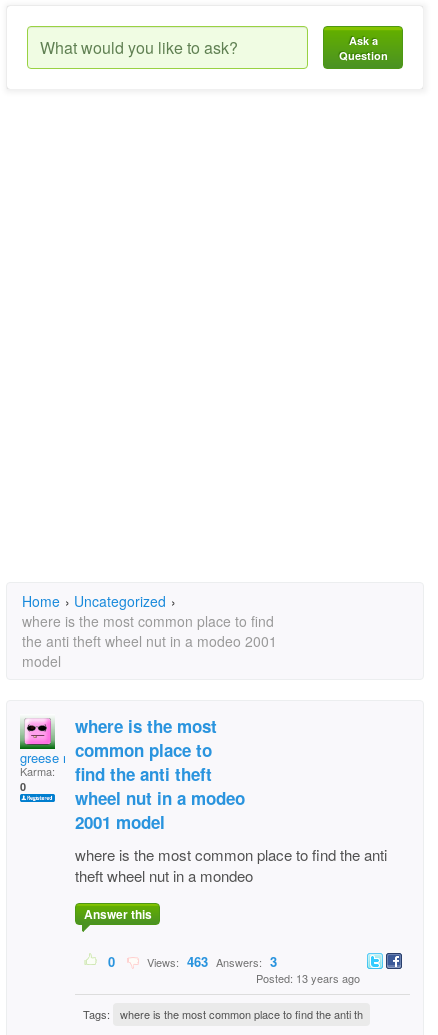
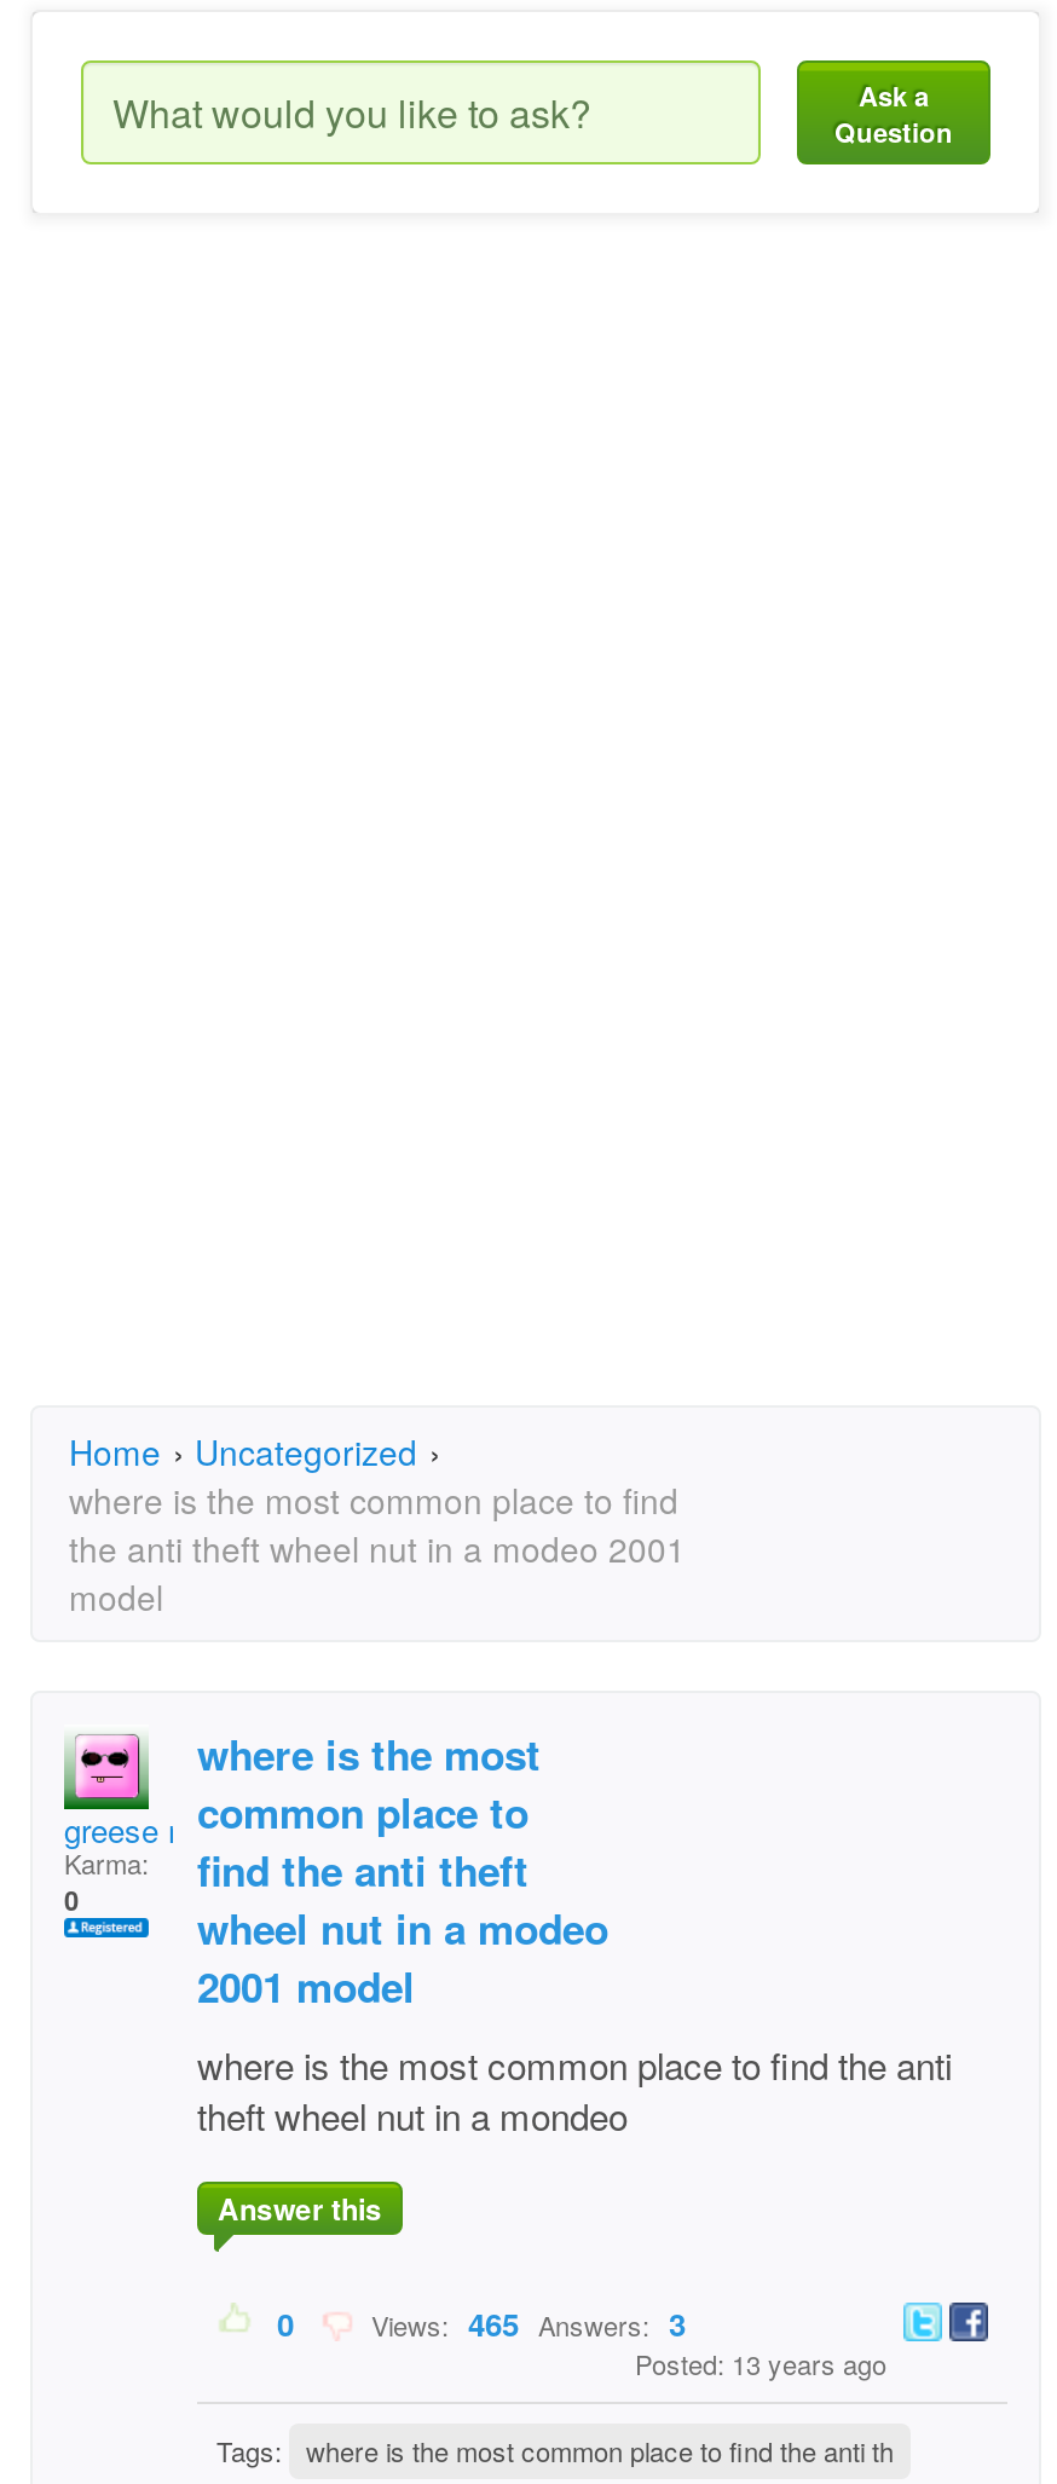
[141,952,277,971] Views: 463 Answers: 3 -> [357,2300,686,2346] Views: 465 Answers: 3

